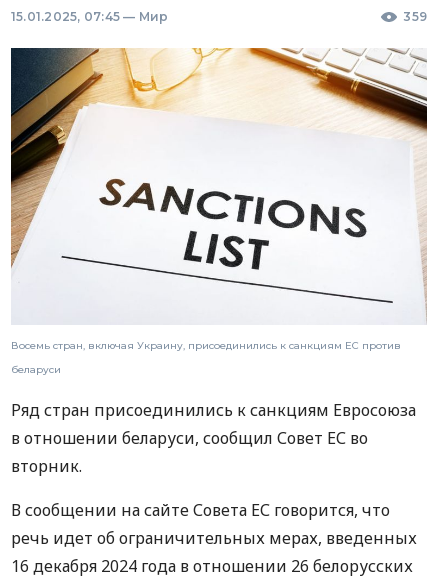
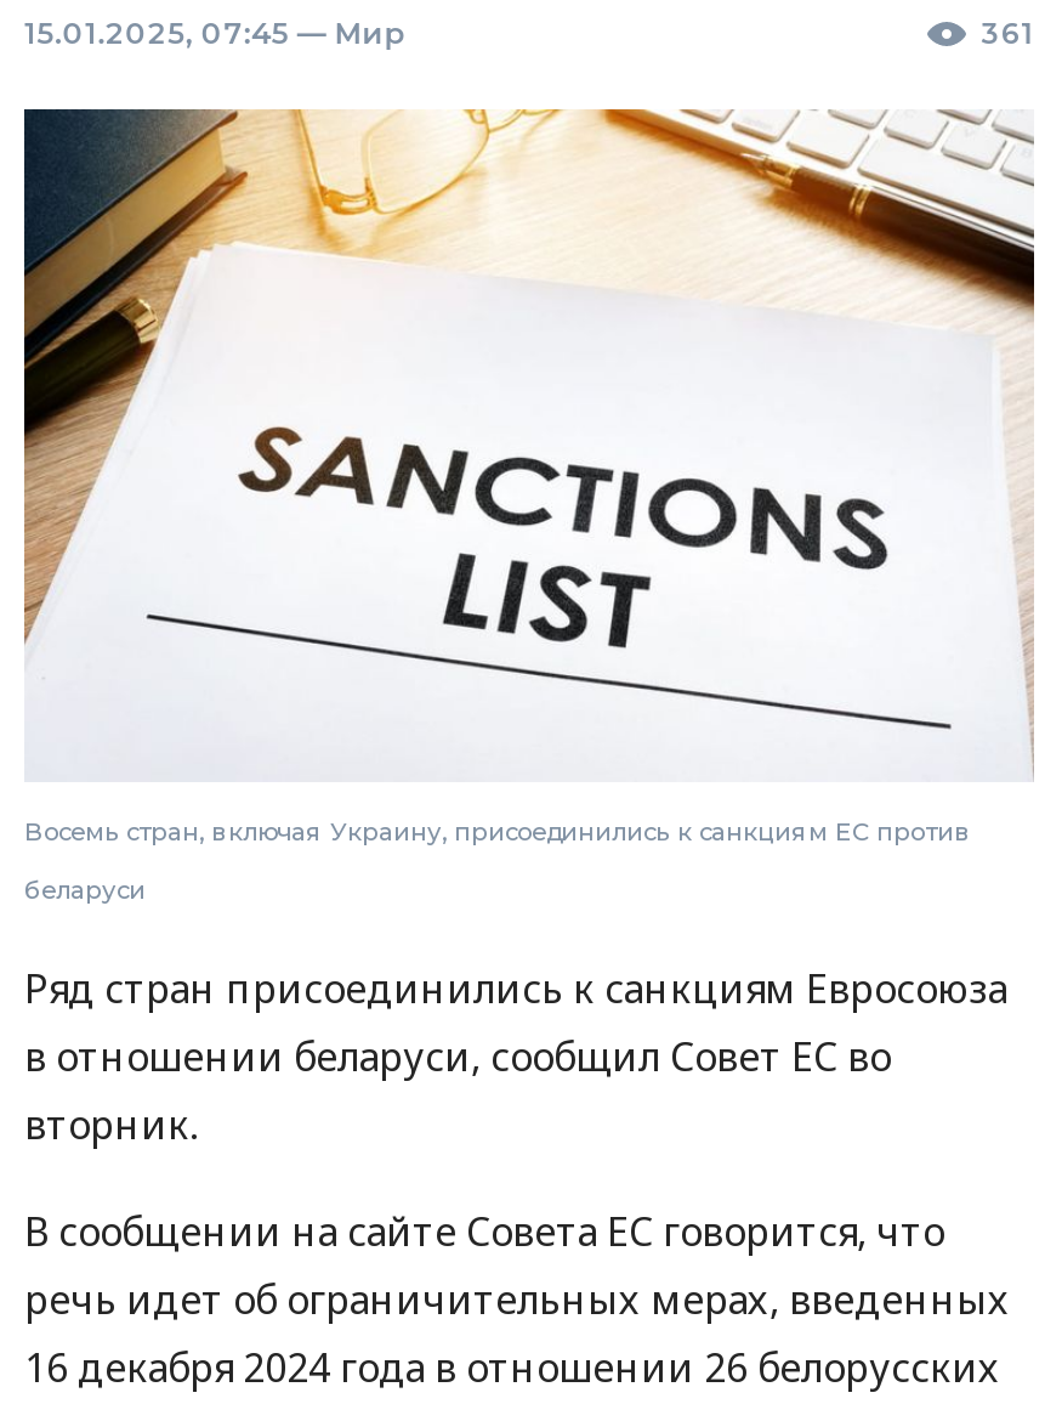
[403,9,427,24] 359 -> [981,14,1034,51] 361

